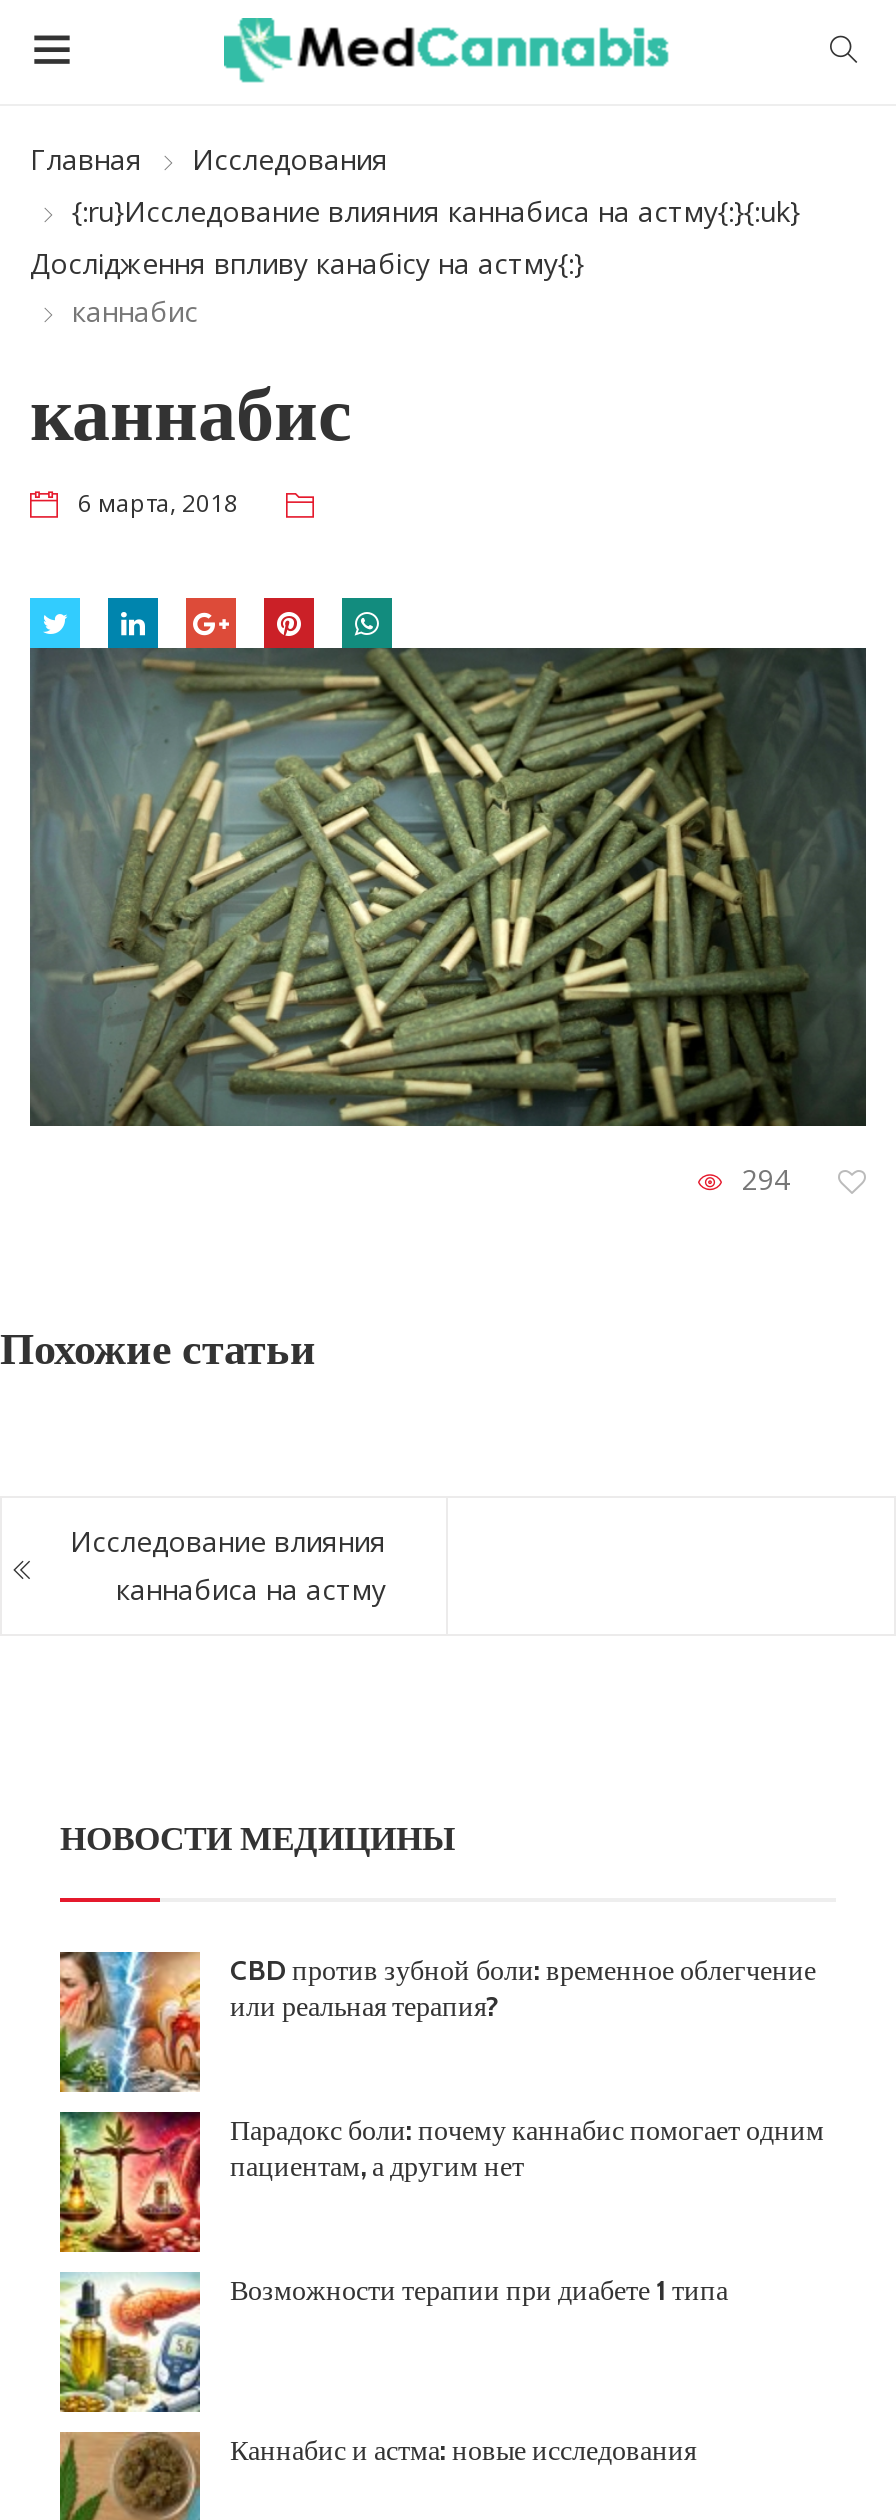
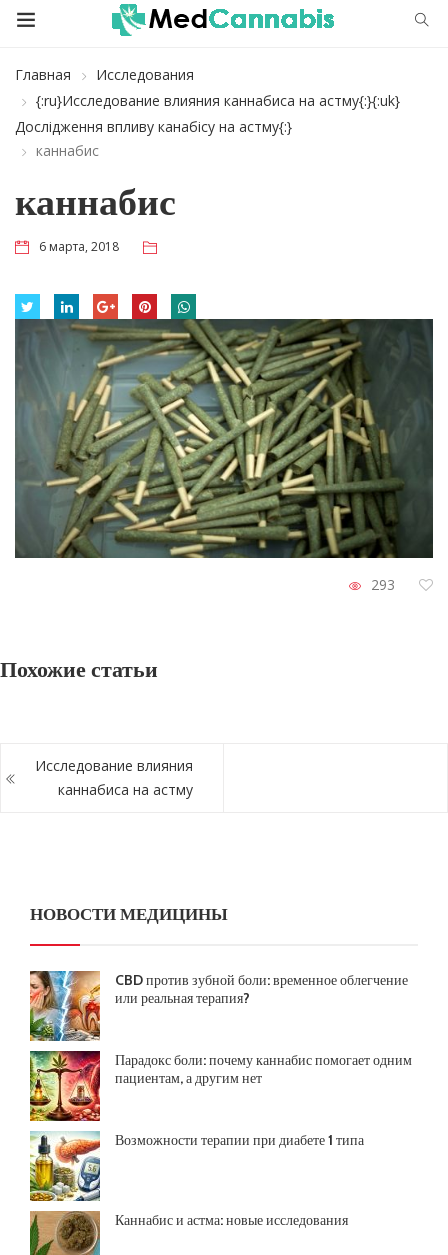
[742,1160,790,1198] 294 -> [371,575,395,594] 293

